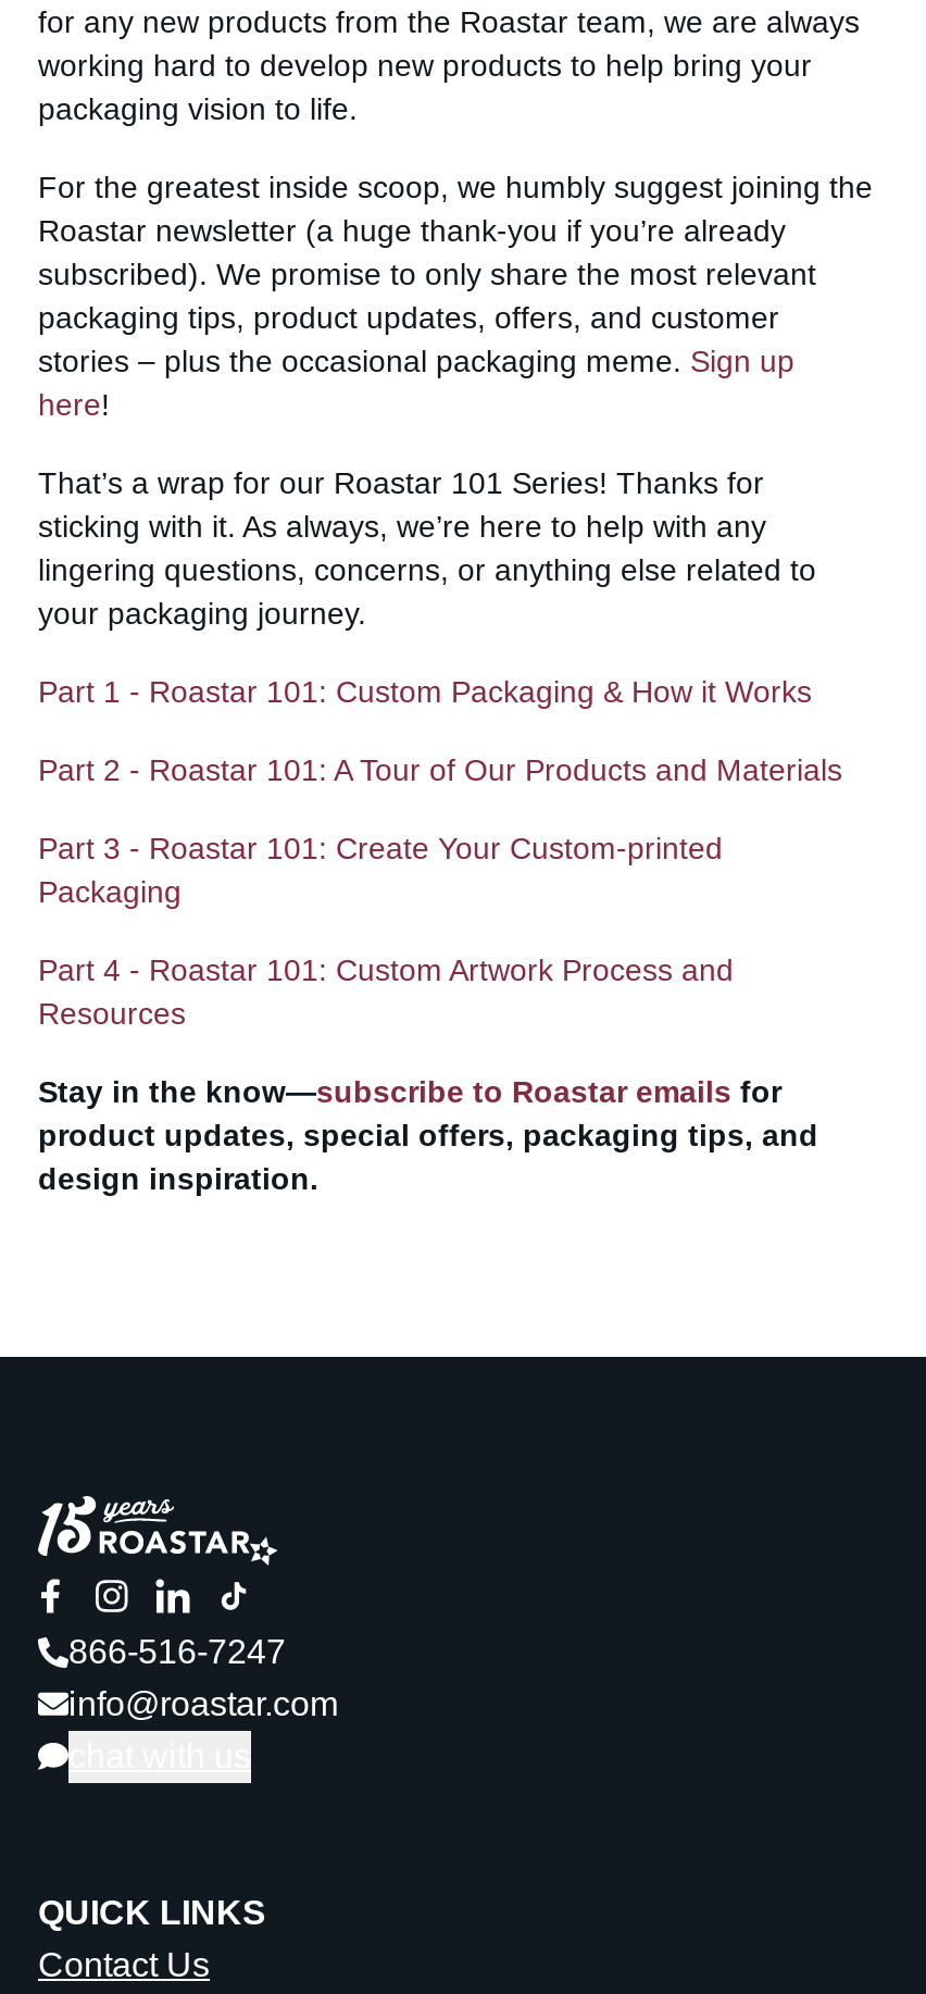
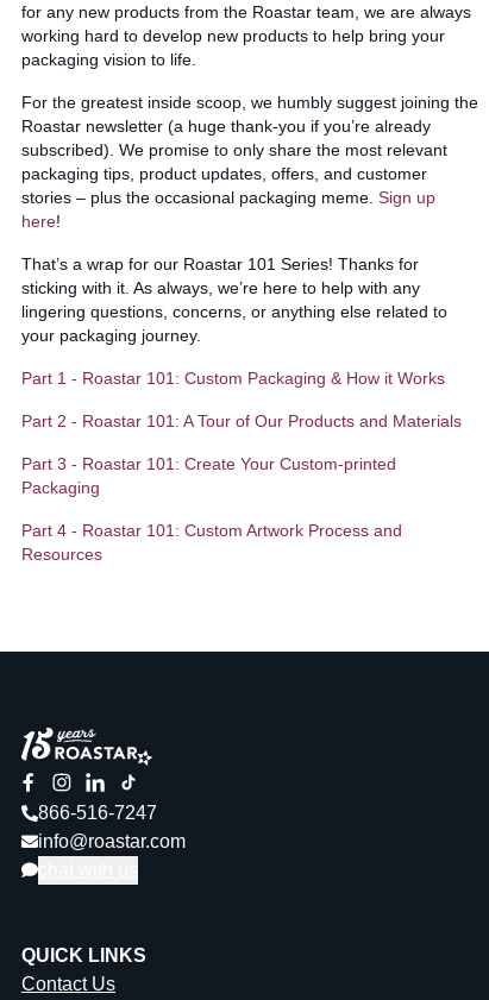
[38,1074,818,1196] Stay in the know—subscribe to Roastar emails for | product updates, special offers, packaging tips, and | design inspiration. -> none

